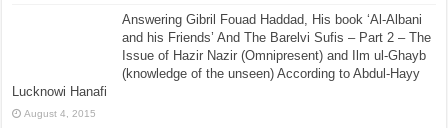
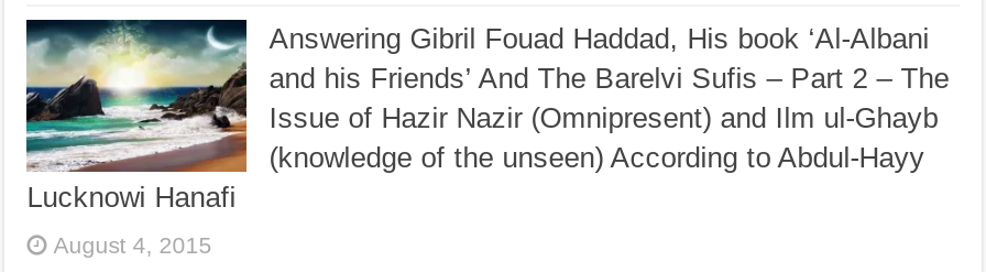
none -> [24,17,249,175] [image]

